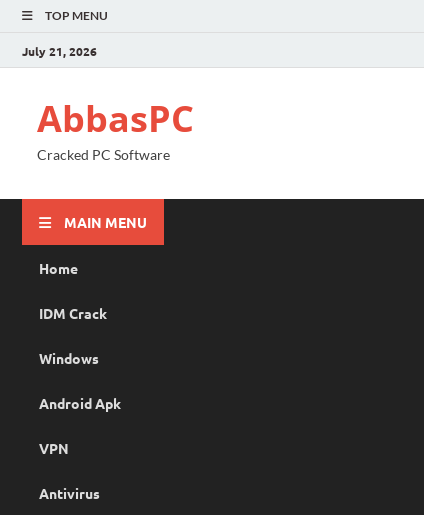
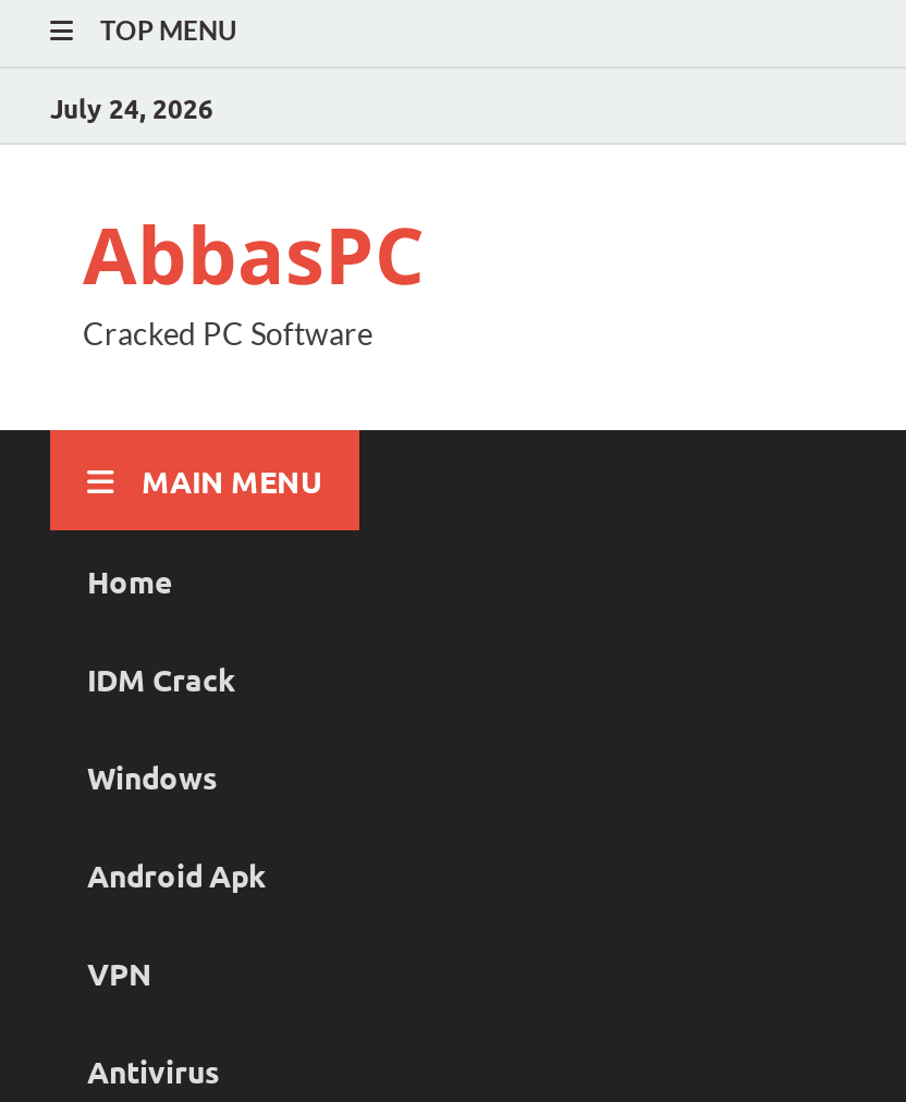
[22,42,97,58] July 21, 2026 -> [50,89,213,124] July 24, 2026

